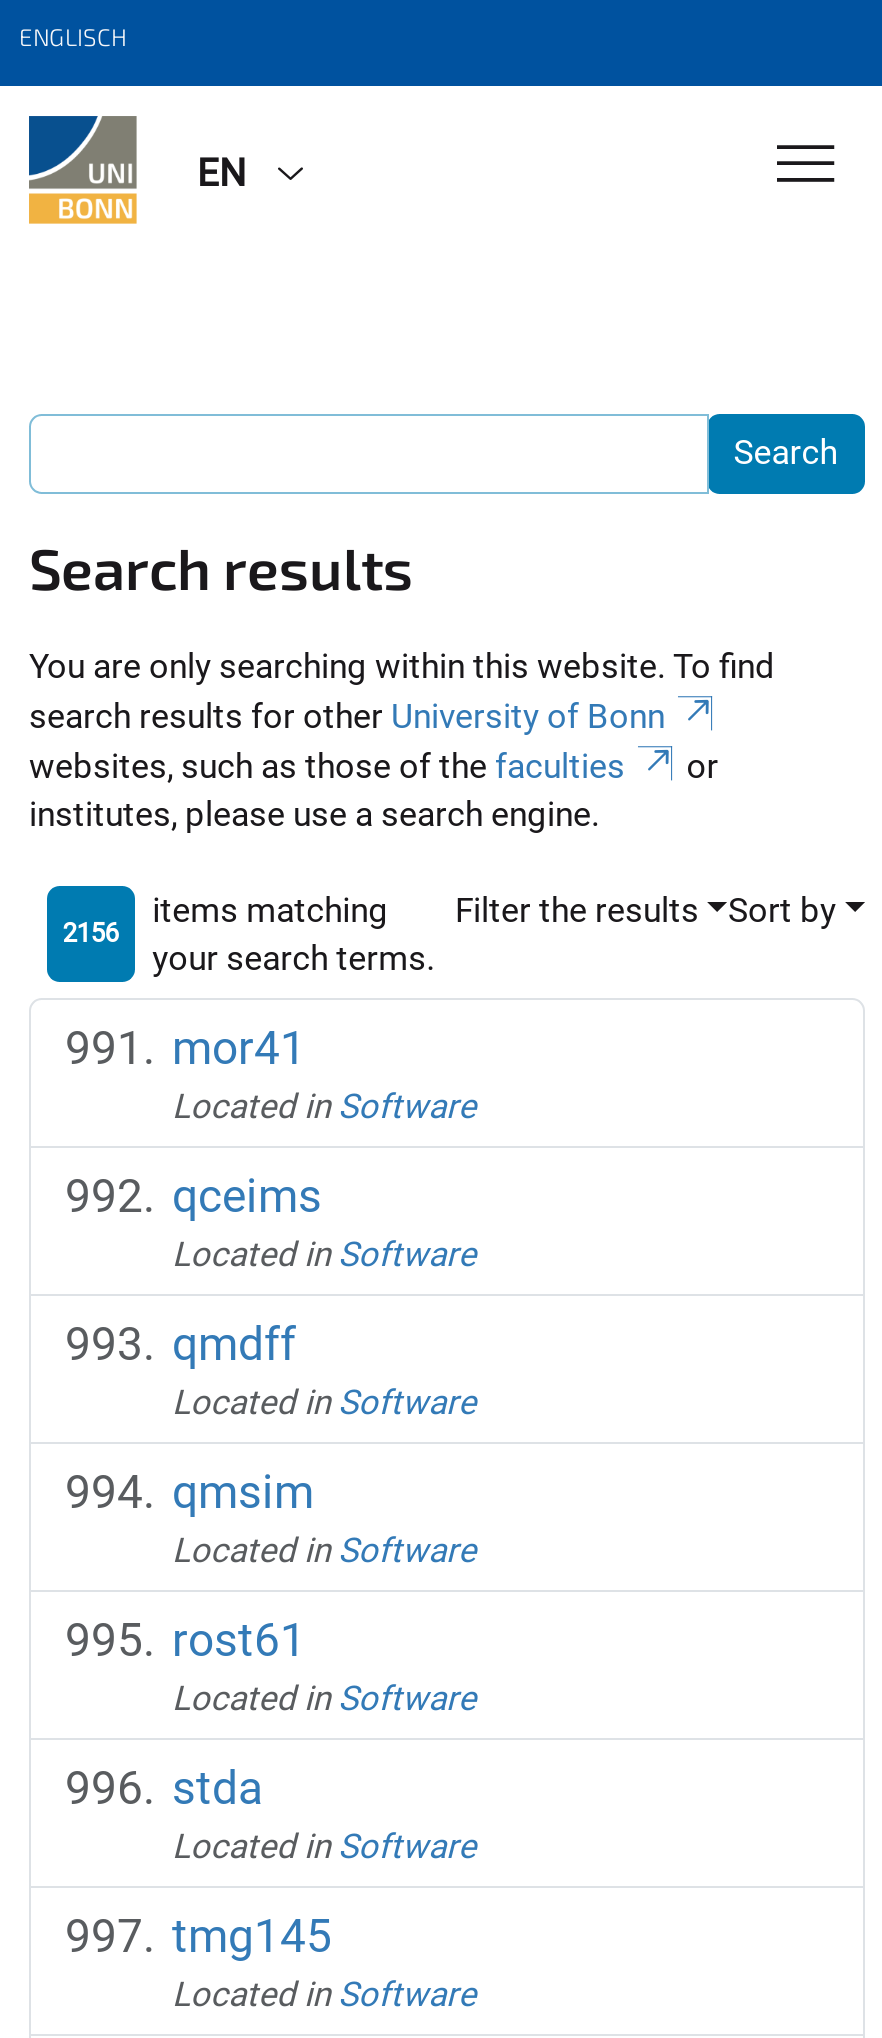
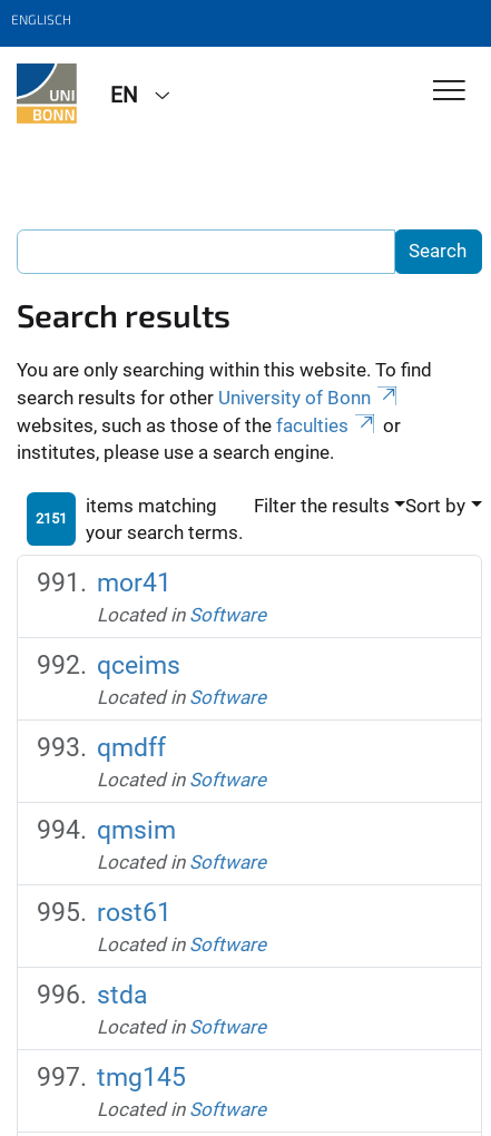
[63,918,119,948] 2156 -> [35,510,67,527] 2151

